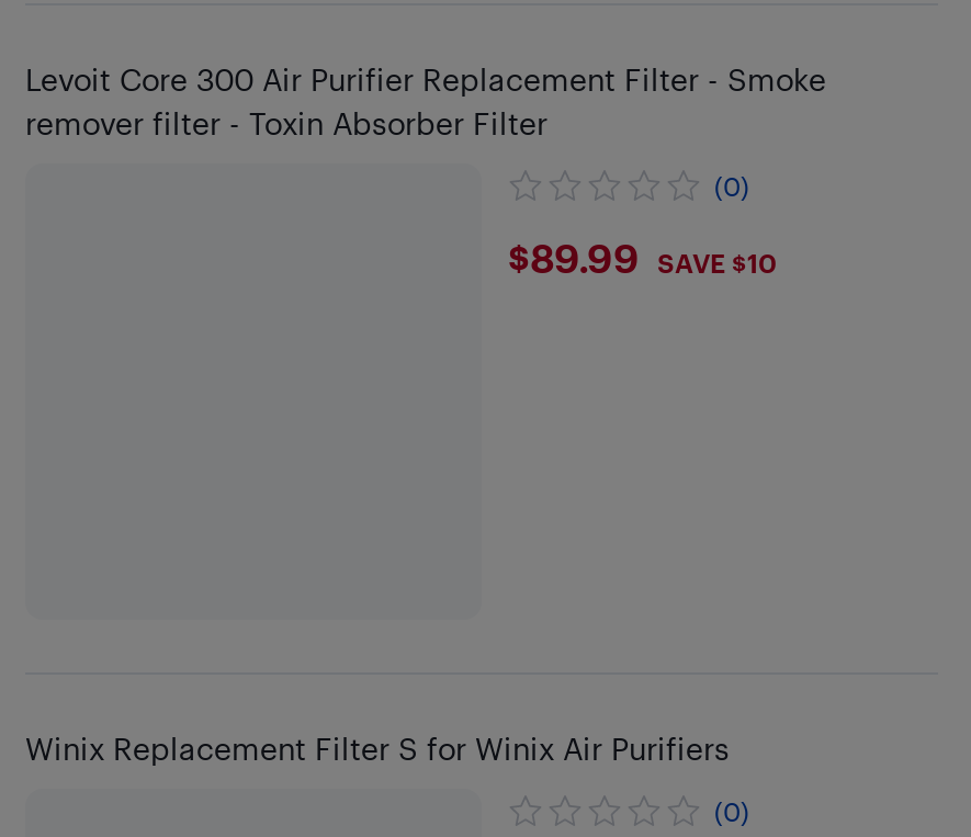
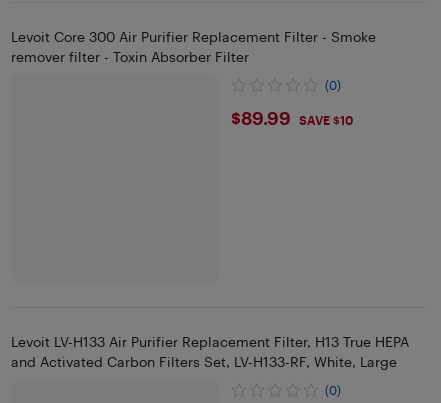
[25,729,730,767] Winix Replacement Filter S for Winix Air Purifiers -> [11,333,409,370] Levoit LV-H133 Air Purifier Replacement Filter, H13 True HEPA | and Activated Carbon Filters Set, LV-H133-RF, White, Large

